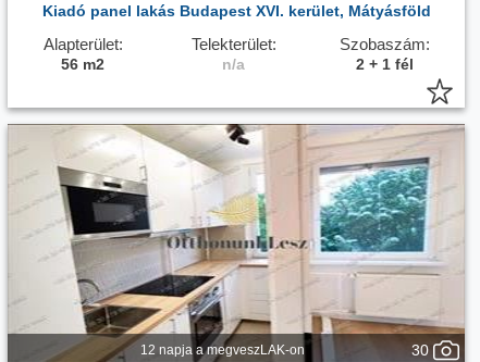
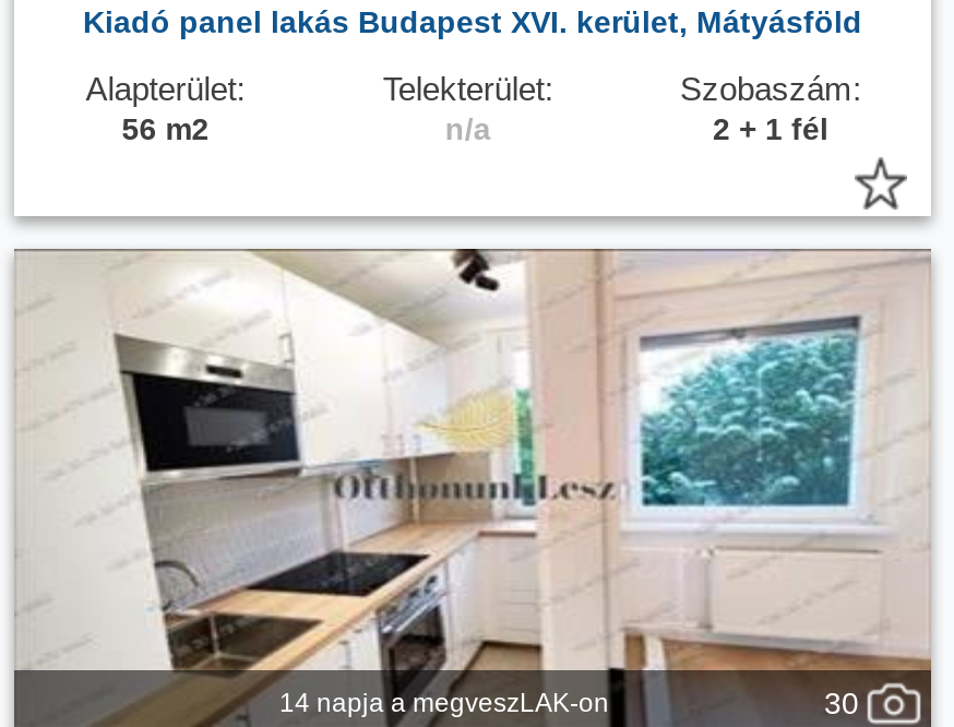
[140,343,304,358] 12 napja a megveszLAK-on -> [279,688,609,719] 14 napja a megveszLAK-on

